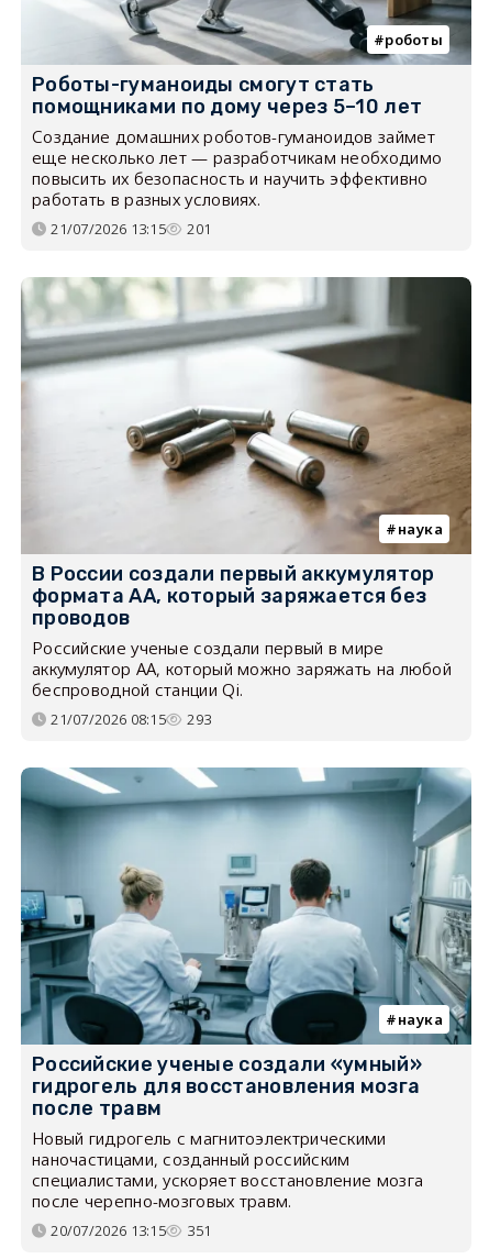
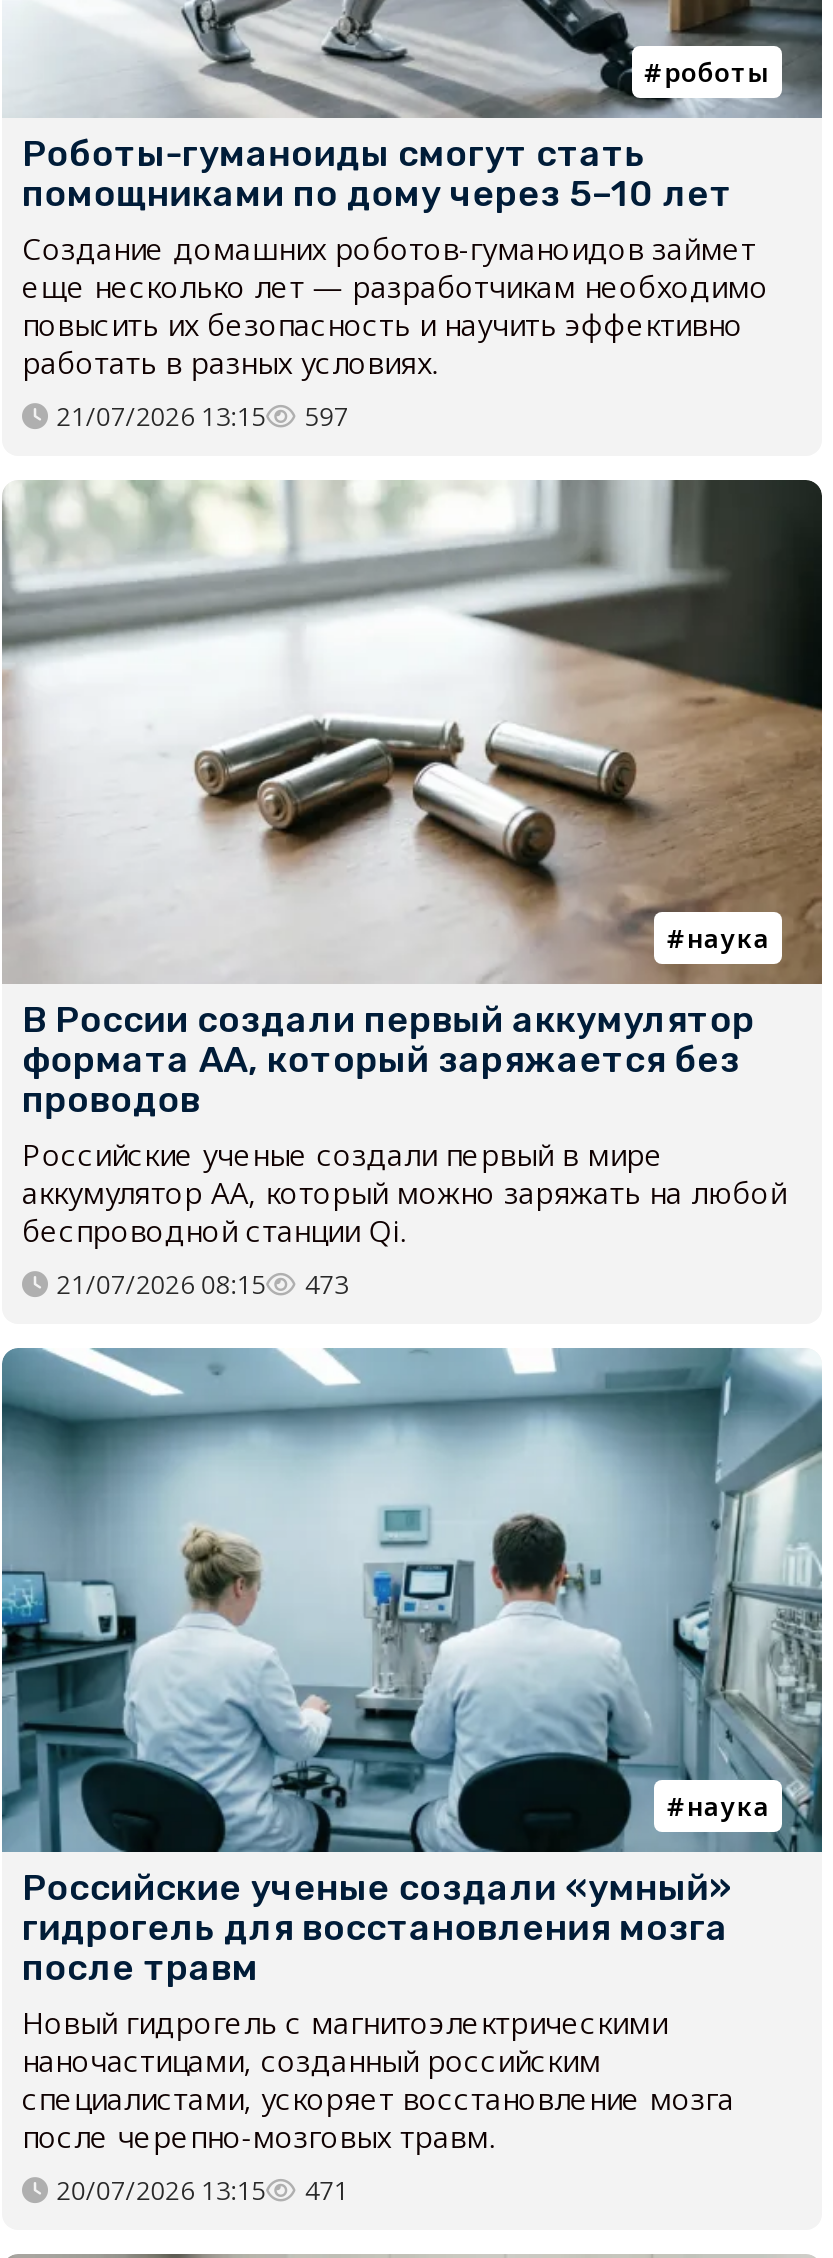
[51,219,211,238] 21/07/2026 13:15 201 -> [57,398,349,434] 21/07/2026 13:15 597
[51,709,211,729] 21/07/2026 08:15 293 -> [57,1266,349,1302] 21/07/2026 08:15 473
[51,1220,211,1240] 20/07/2026 13:15 351 -> [57,2171,349,2207] 20/07/2026 13:15 471

